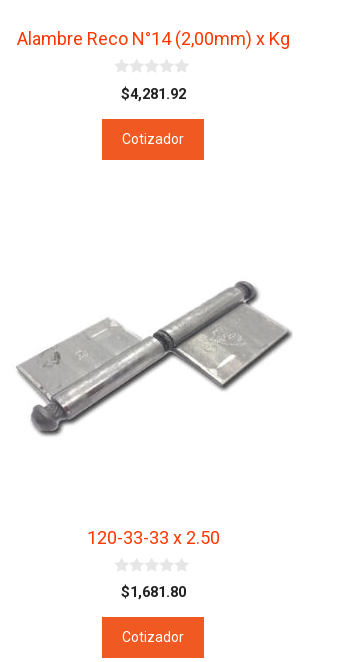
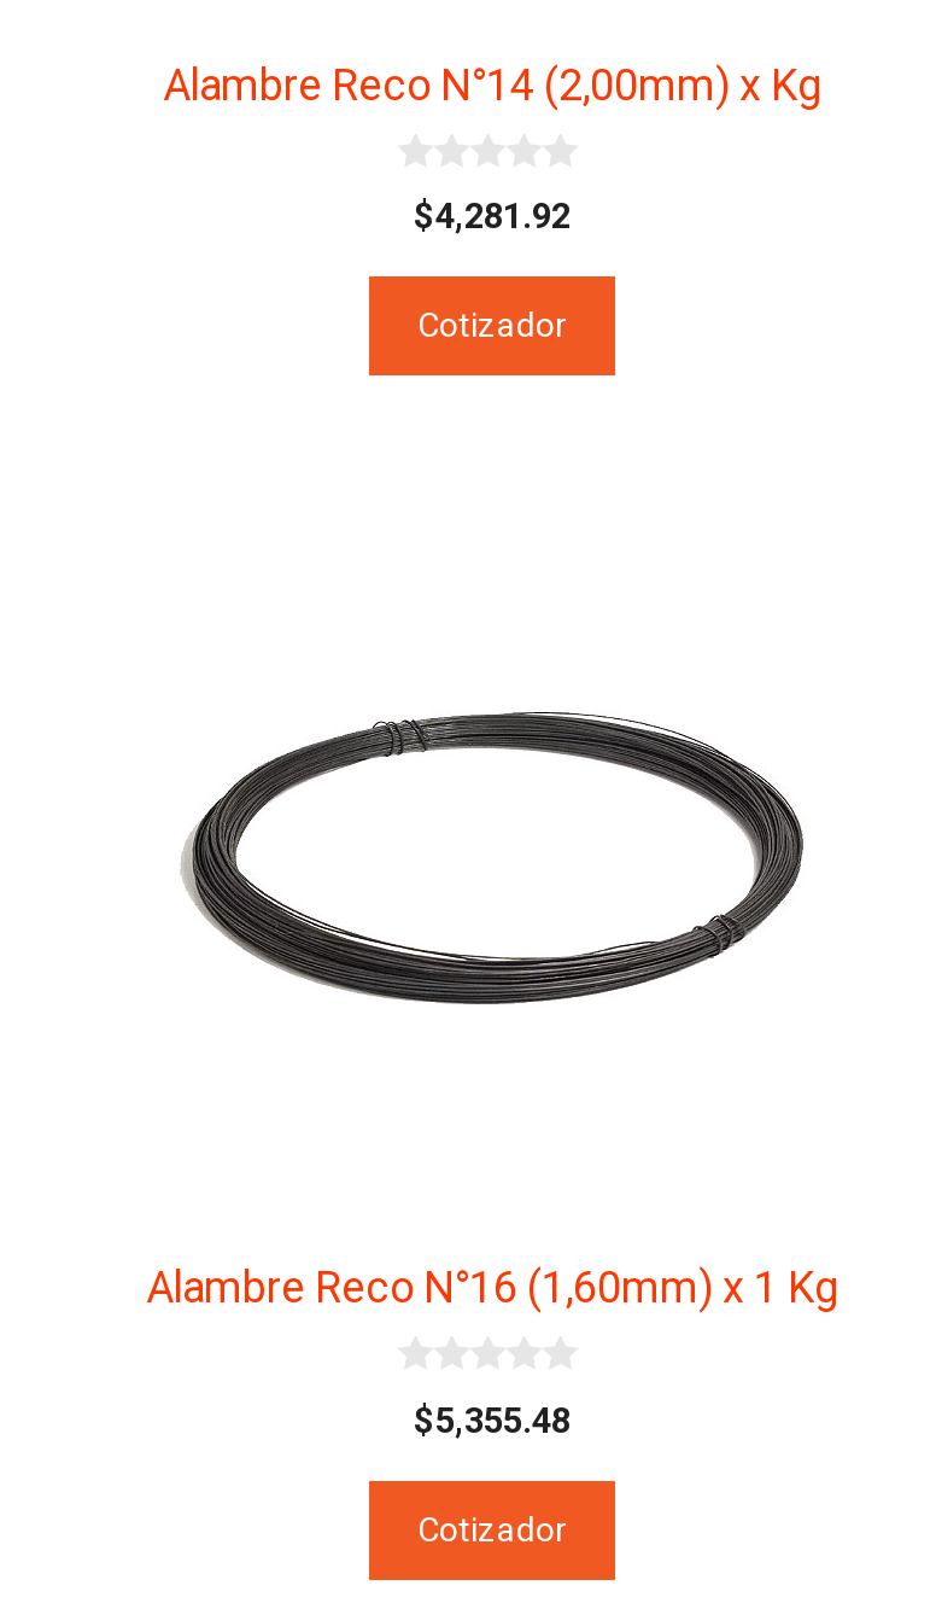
[16,280,293,437] [image] -> [164,670,825,1044] [image]
[86,526,219,547] 120-33-33 x 2.50 -> [146,1263,838,1313] Alambre Reco N°16 (1,60mm) x 1 Kg
[120,583,185,601] $1,681.80 -> [414,1399,571,1443] $5,355.48

